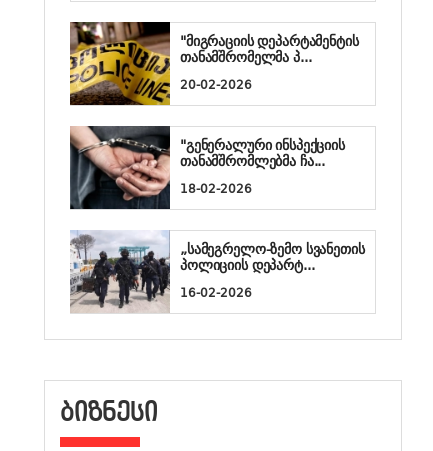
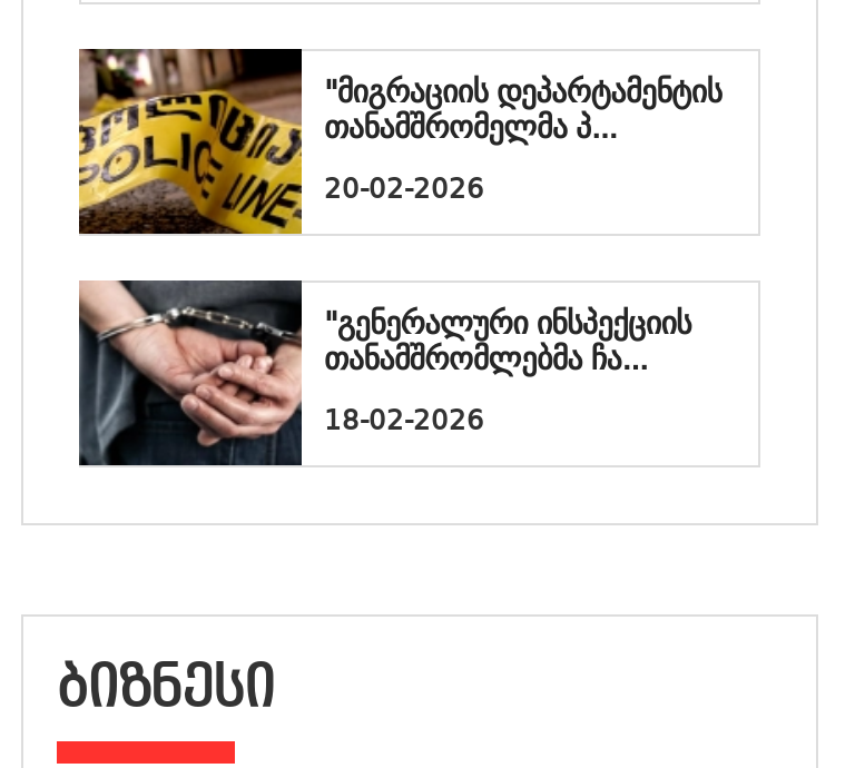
[70,230,365,313] [image] | „სამეგრელო-ზემო სვანეთის | პოლიციის დეპარტ... | 16-02-2026 -> none

